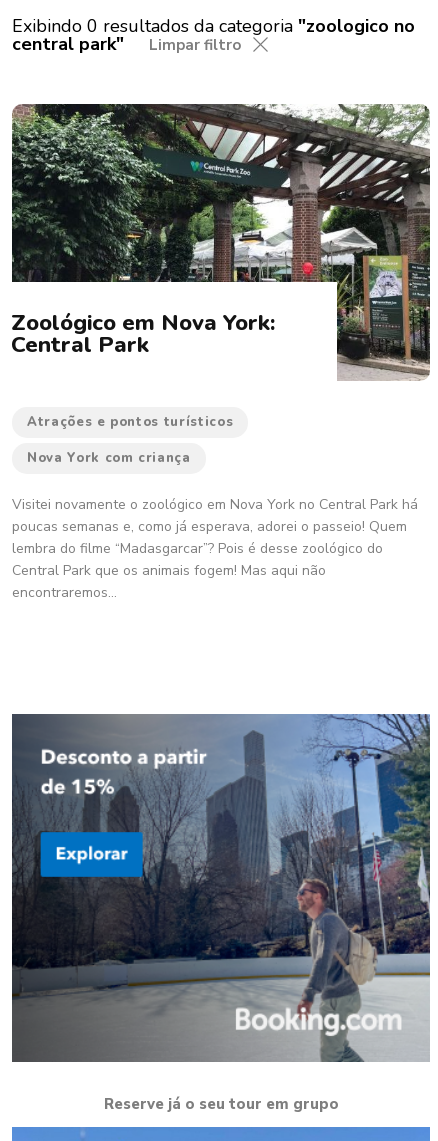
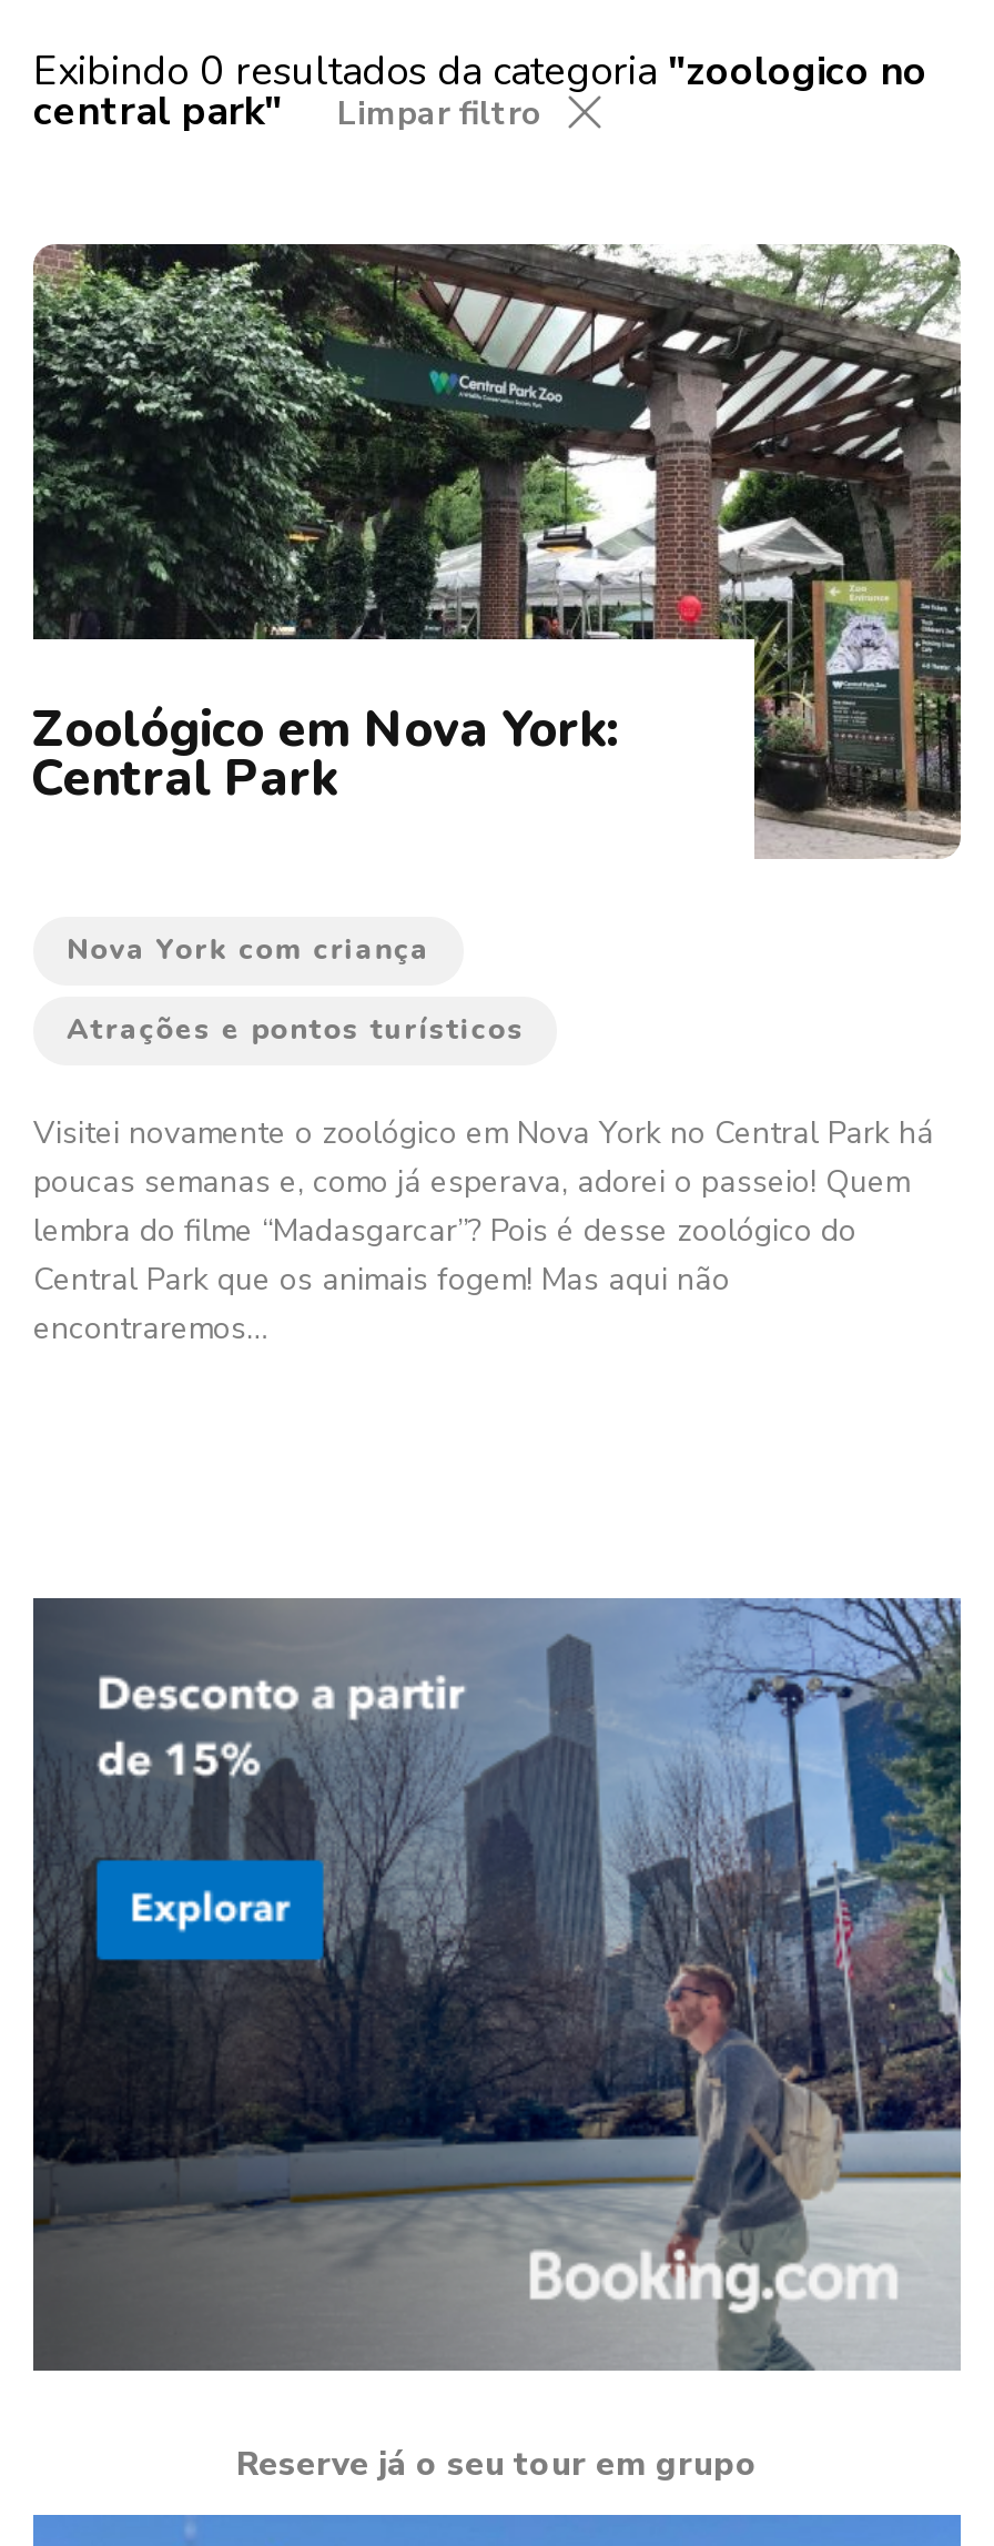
moved [27,413,233,431] -> [67,1010,524,1050]: Atrações e pontos turísticos
moved [27,449,191,467] -> [67,930,430,970]: Nova York com criança

